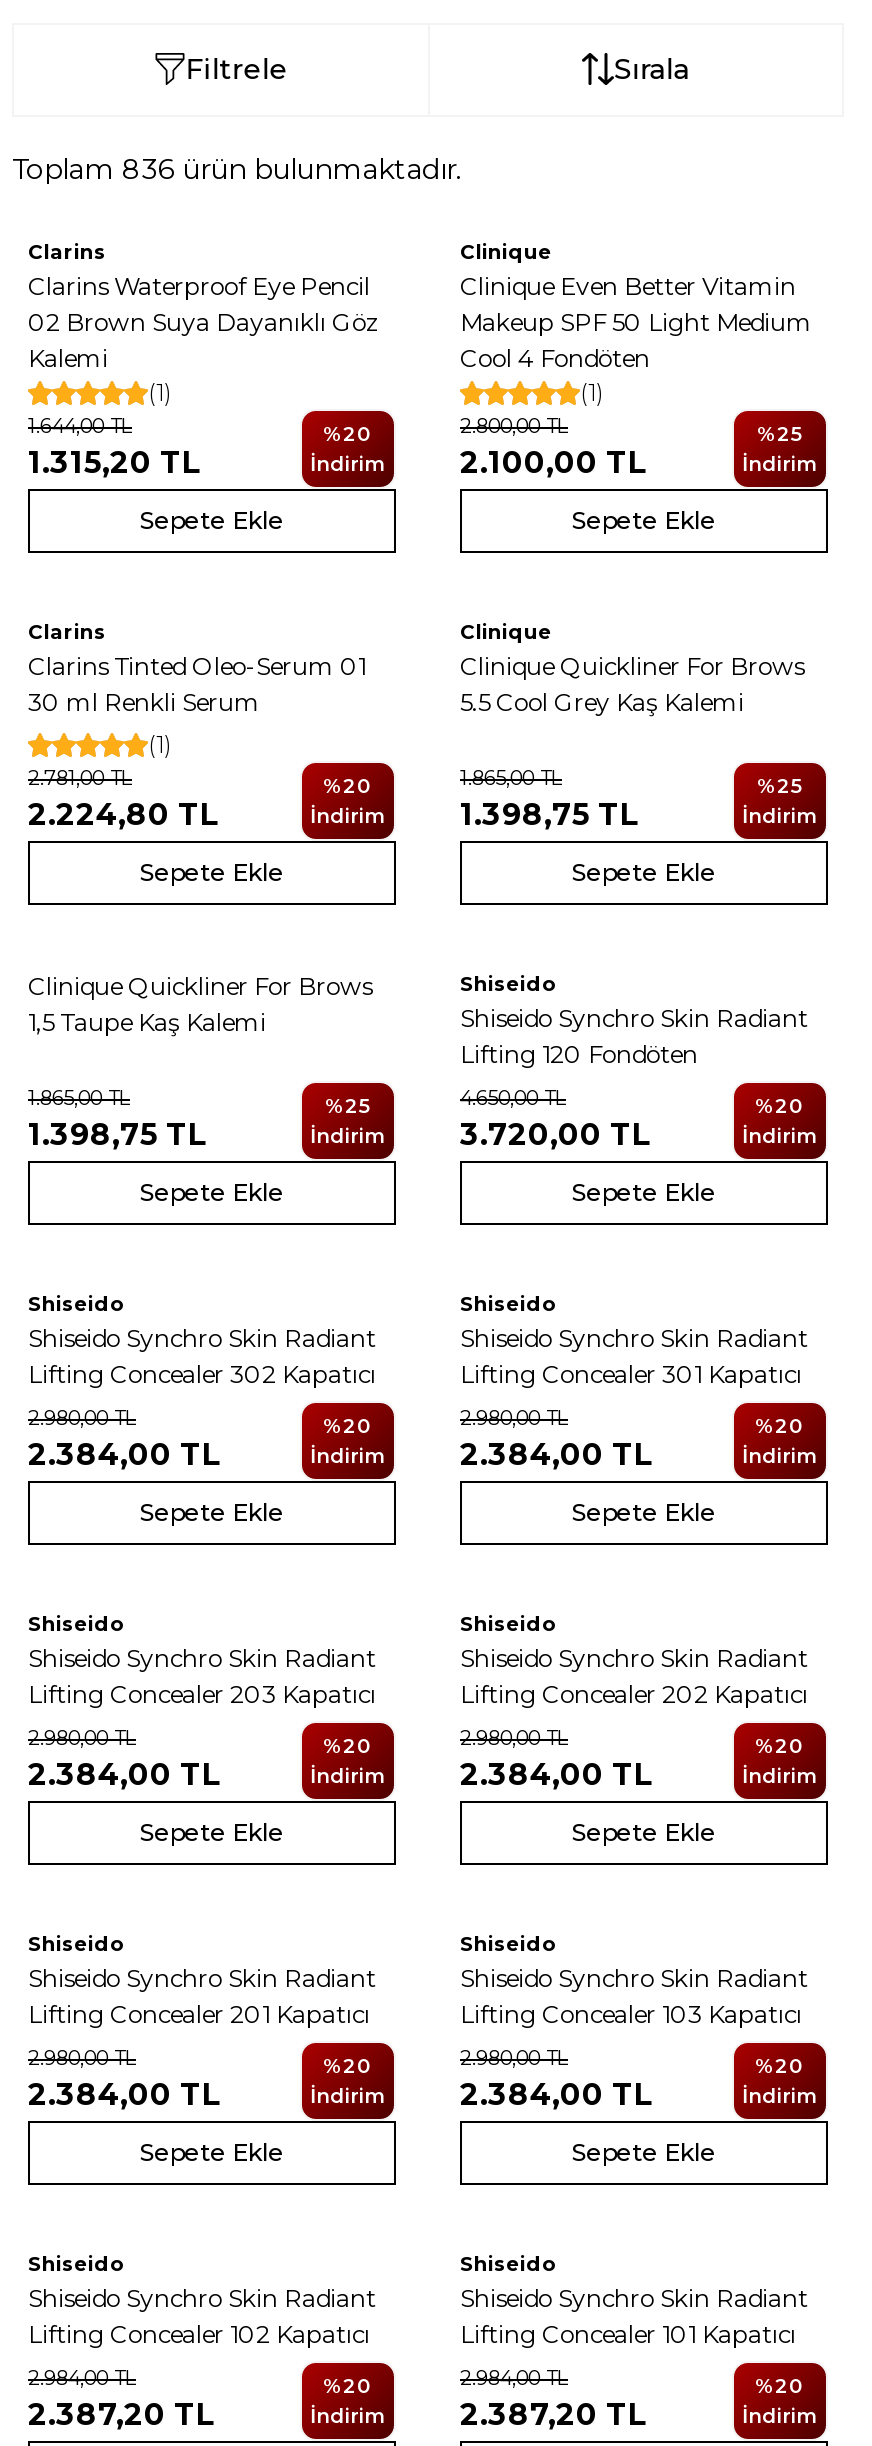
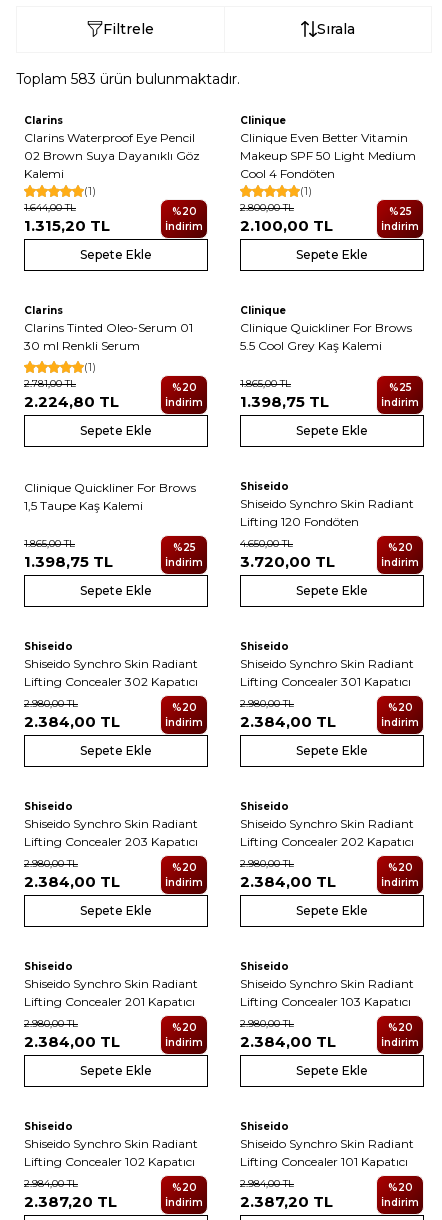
[12,151,462,187] Toplam 836 ürün bulunmaktadır. -> [16,70,240,88] Toplam 583 ürün bulunmaktadır.

